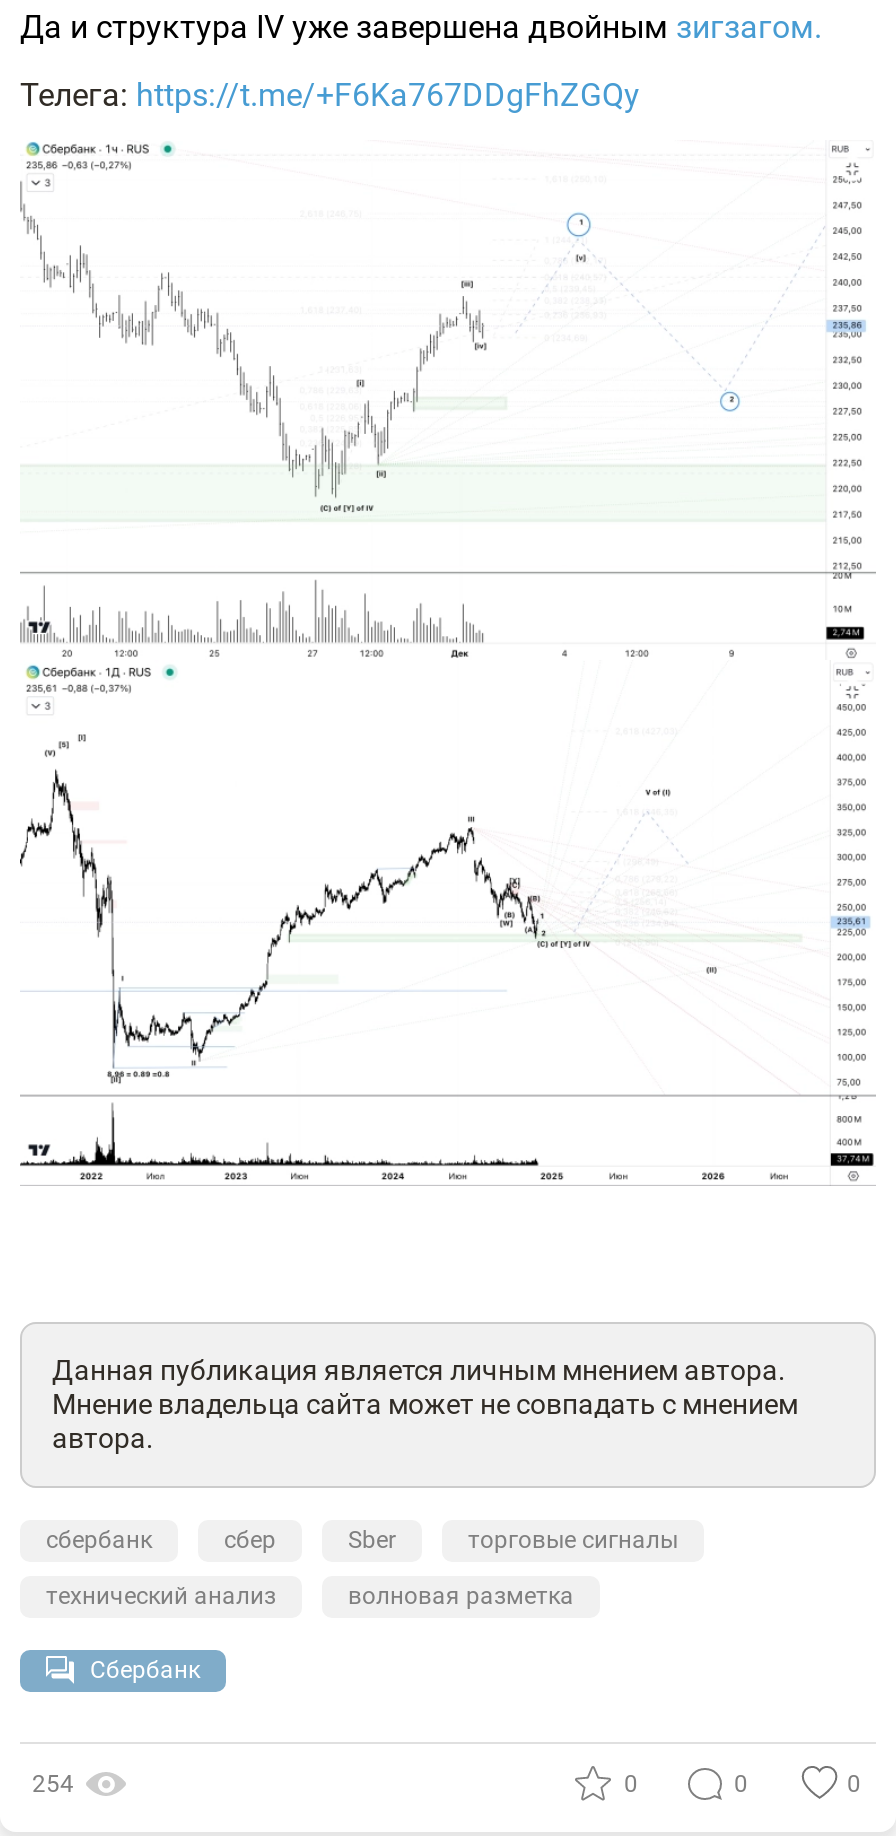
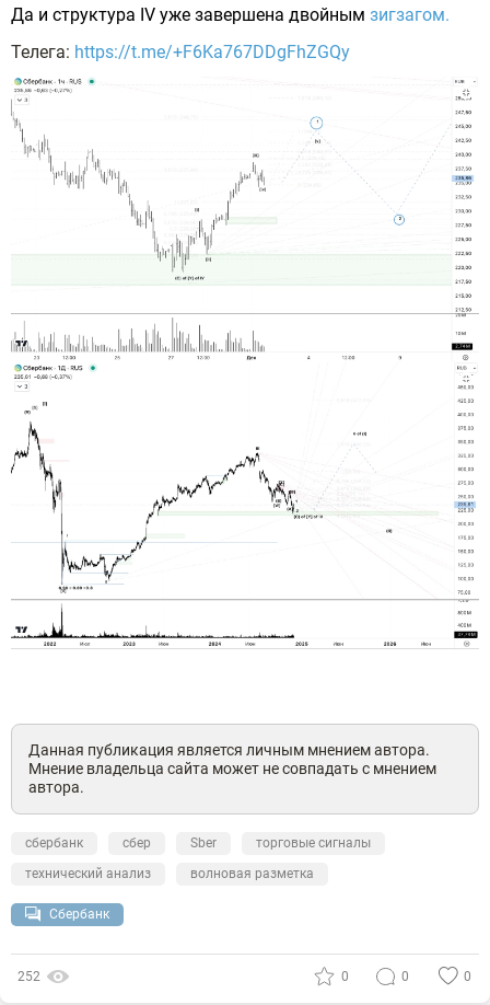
[32,1770,74,1798] 254 -> [17,969,40,984] 252

